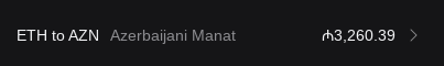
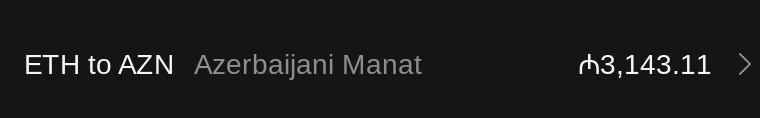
[322,26,396,44] ₼3,260.39 -> [578,48,712,80] ₼3,143.11

